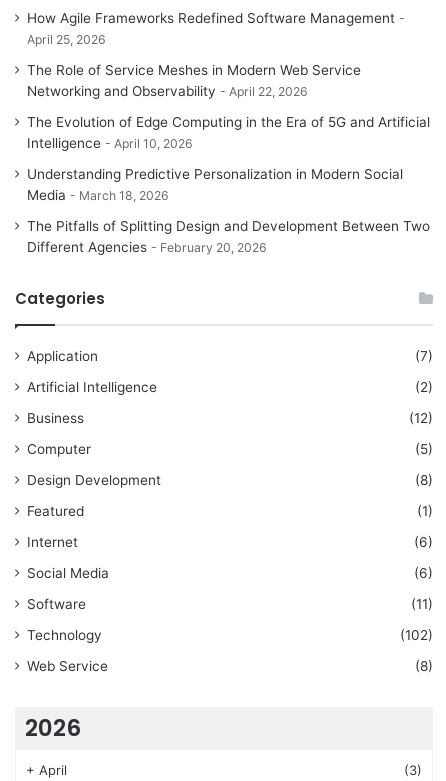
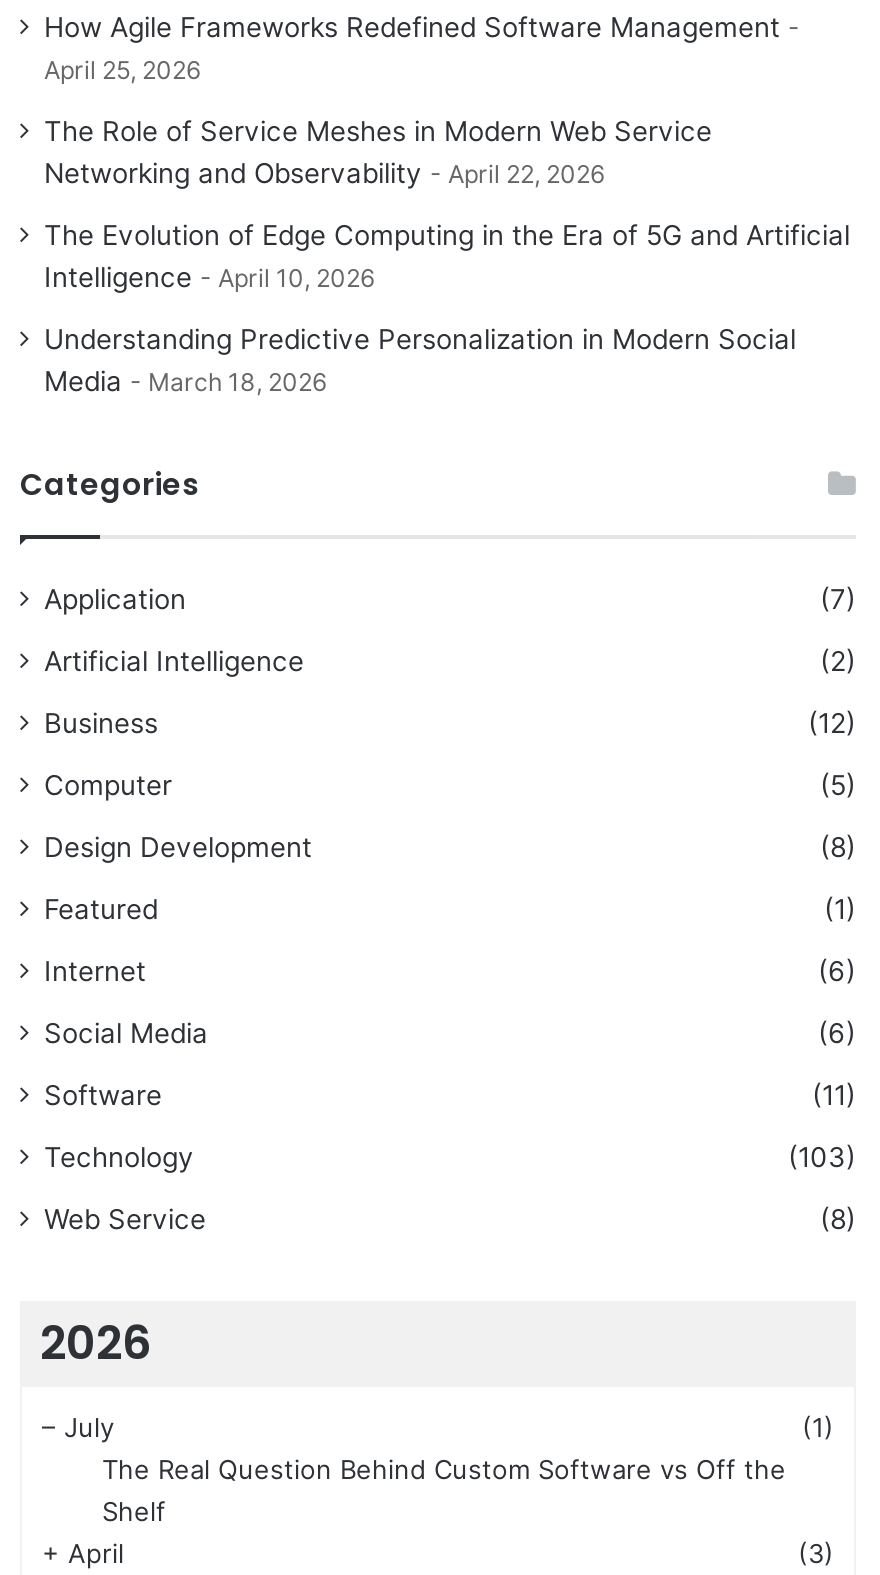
[27,218,430,255] The Pitfalls of Splitting Design and Development Between Two | Different Agencies | February 20, 2026 -> none
moved [15,288,433,744] -> [20,463,856,1375]: Categories | Application | (7) | ... | (8) | 2026
[400,627,433,643] (102) -> [788,1141,856,1173] (103)
none -> [42,1411,834,1527] – July | (1) | The Real Question Behind Custom Software vs Off the | Shelf

